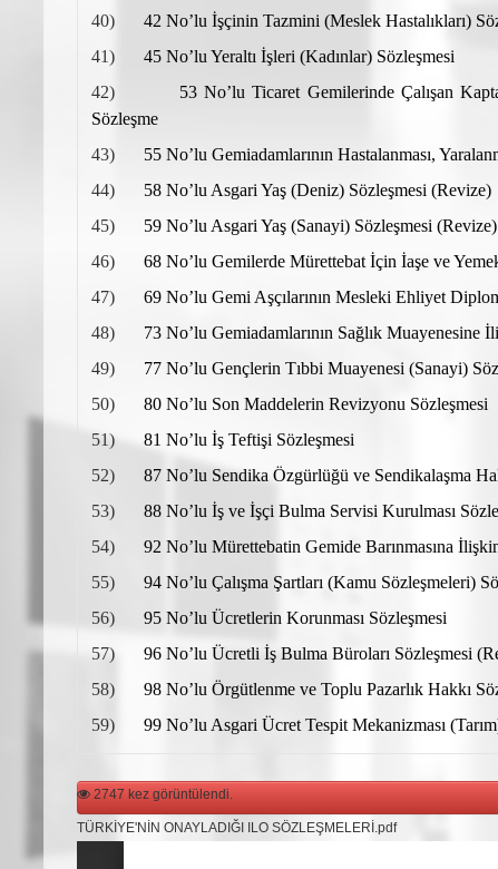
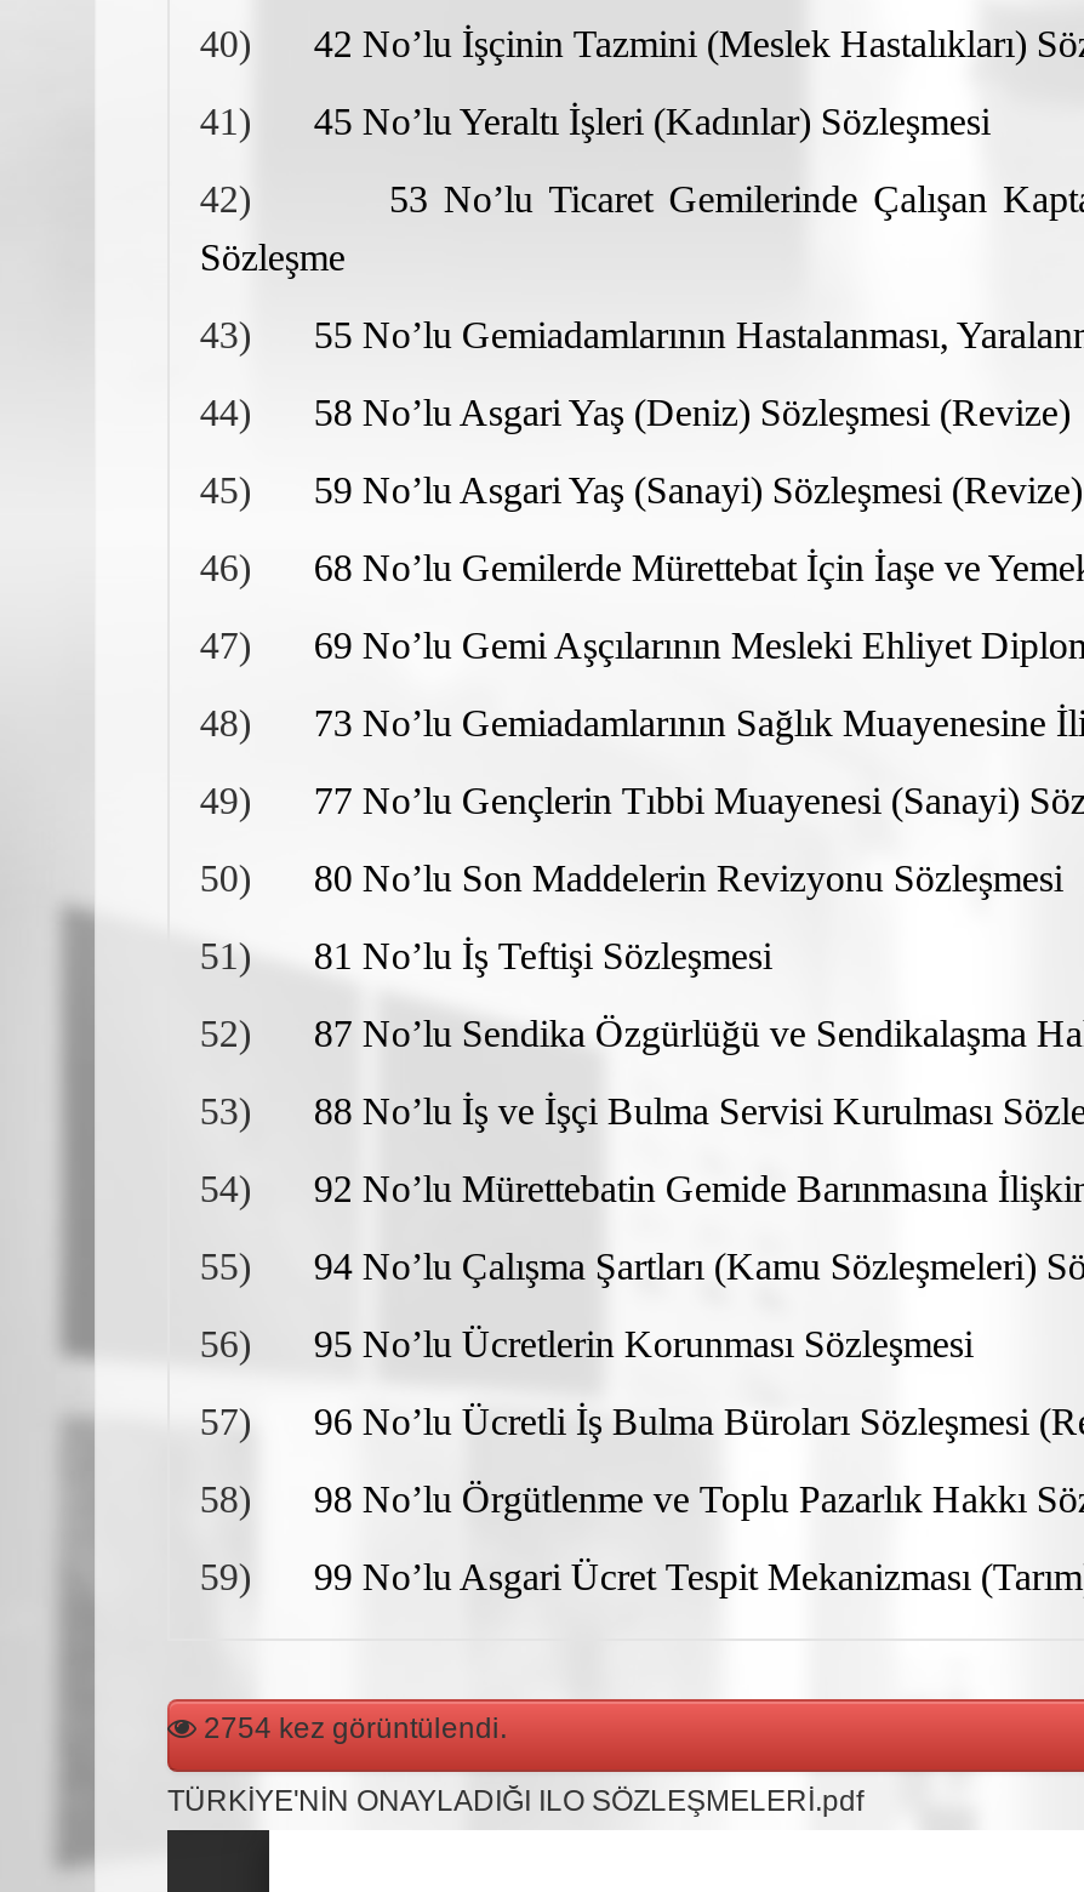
[90,787,233,802] 2747 kez görüntülendi. -> [196,1712,507,1746] 2754 kez görüntülendi.

